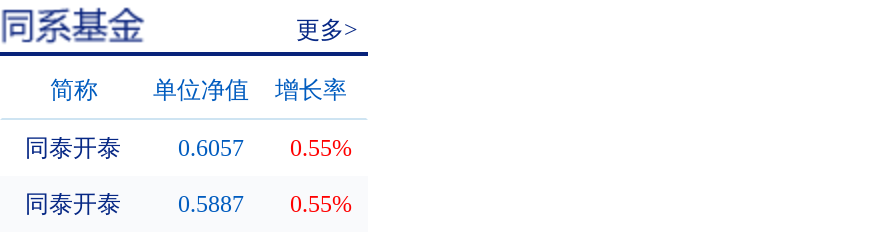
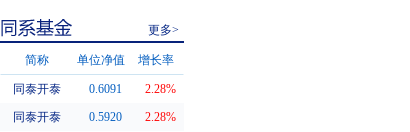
[178,134,244,162] 0.6057 -> [89,82,122,96] 0.6091
[290,134,352,162] 0.55% -> [145,82,176,96] 2.28%
[178,190,244,218] 0.5887 -> [89,110,122,124] 0.5920
[290,190,352,218] 0.55% -> [145,110,176,124] 2.28%

